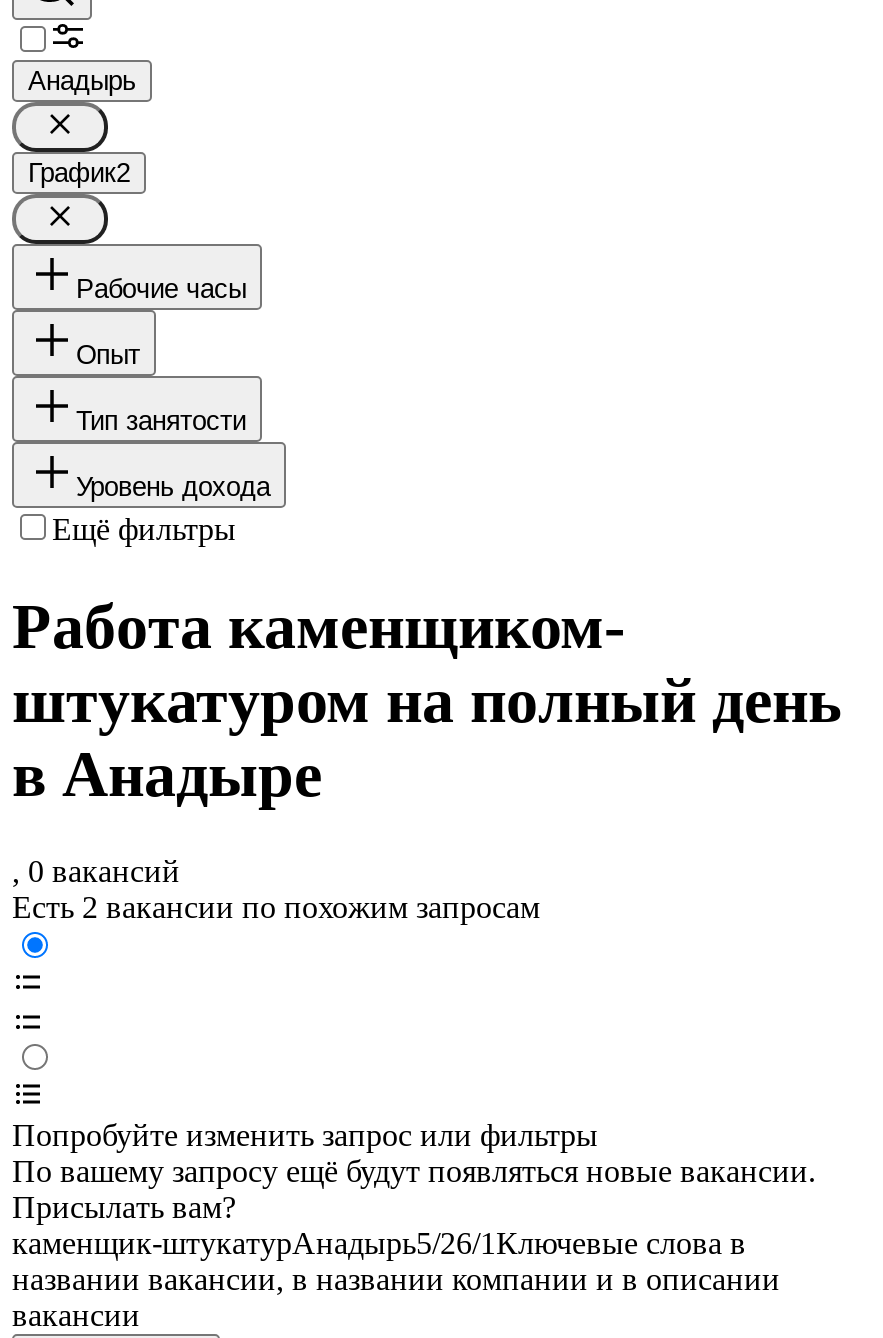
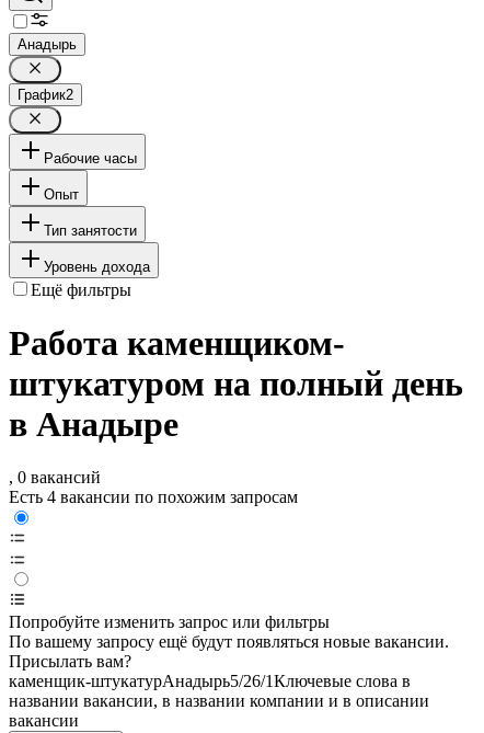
[12,891,540,925] Есть 2 вакансии по похожим запросам -> [9,488,298,507] Есть 4 вакансии по похожим запросам

